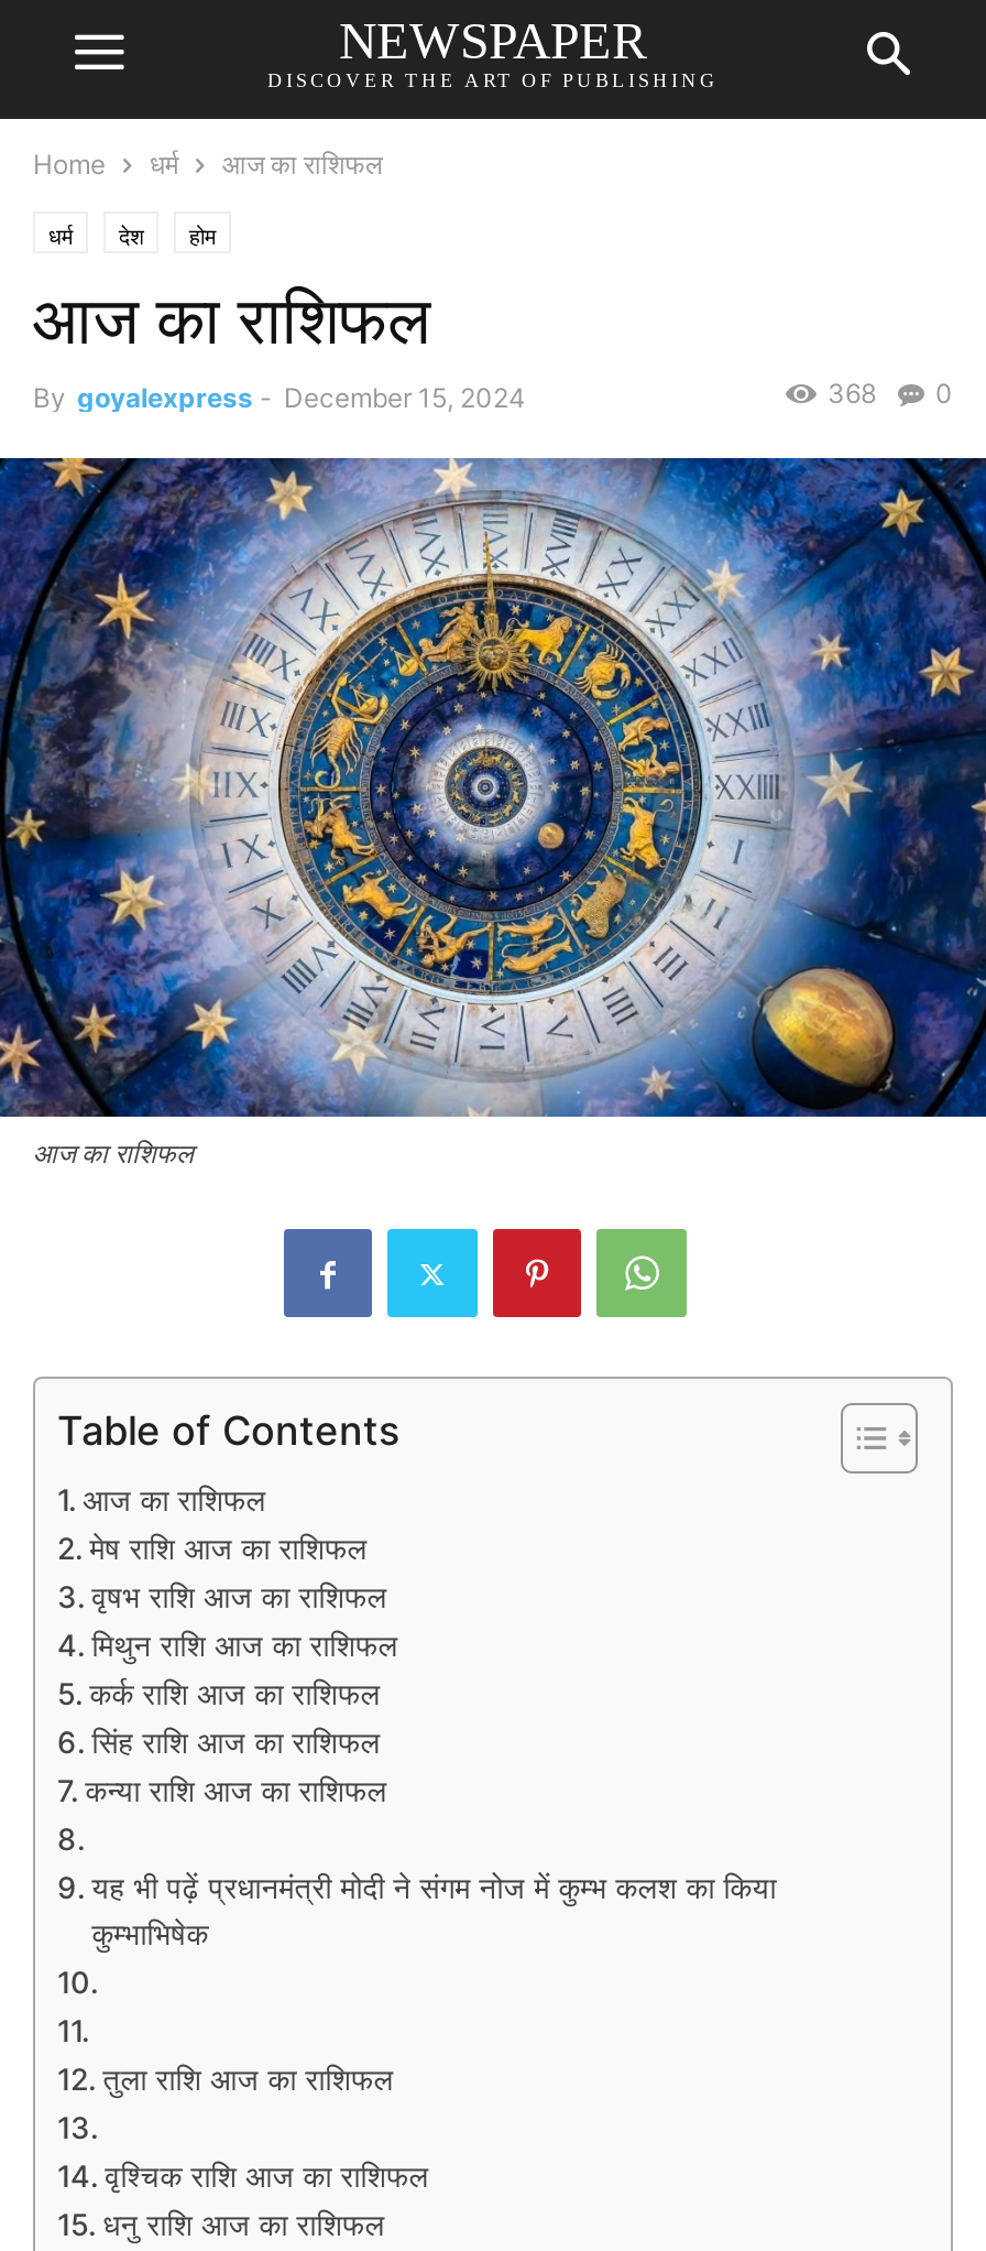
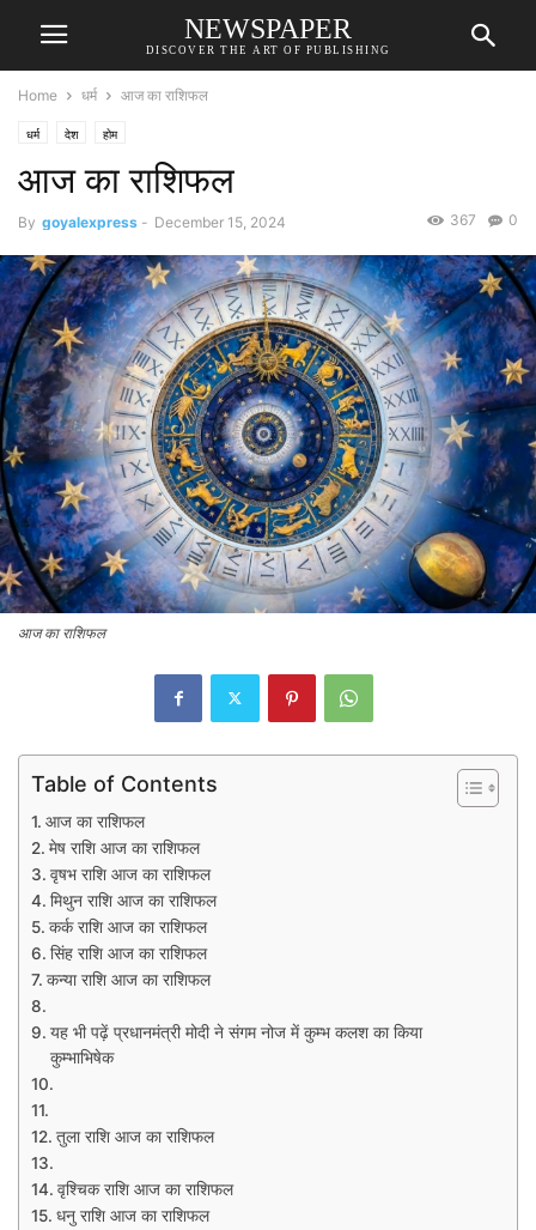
[828,377,953,410] 368 0 -> [450,211,518,229] 367 0

